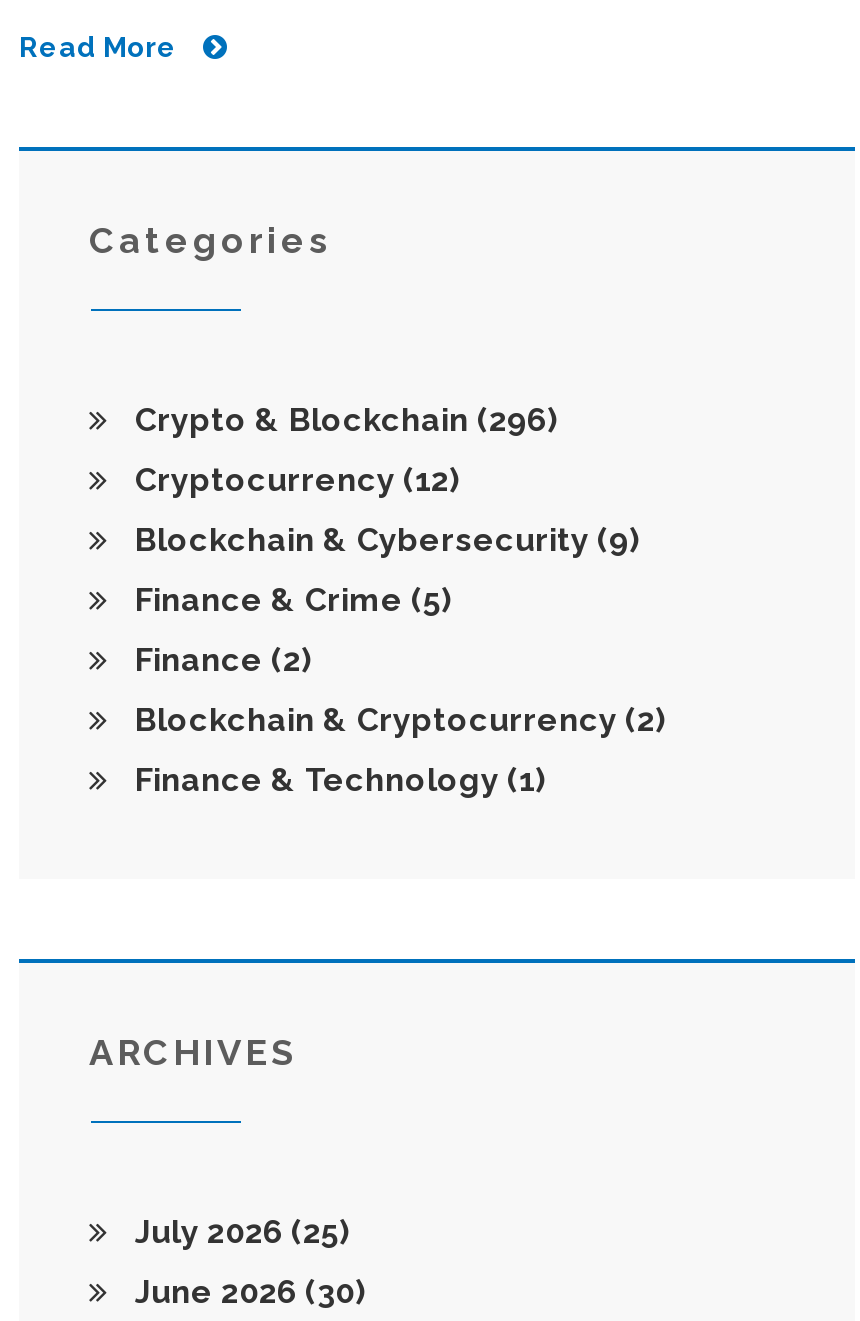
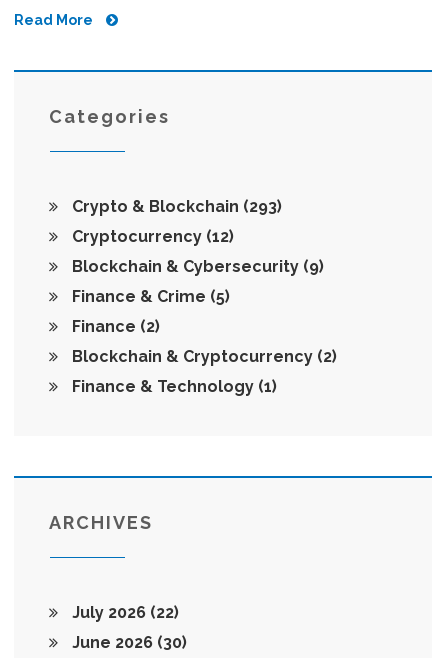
[127,401,557,439] Crypto & Blockchain (296) -> [68,197,282,216] Crypto & Blockchain (293)
[127,1213,349,1251] July 2026 (25) -> [68,603,179,622] July 2026 (22)

